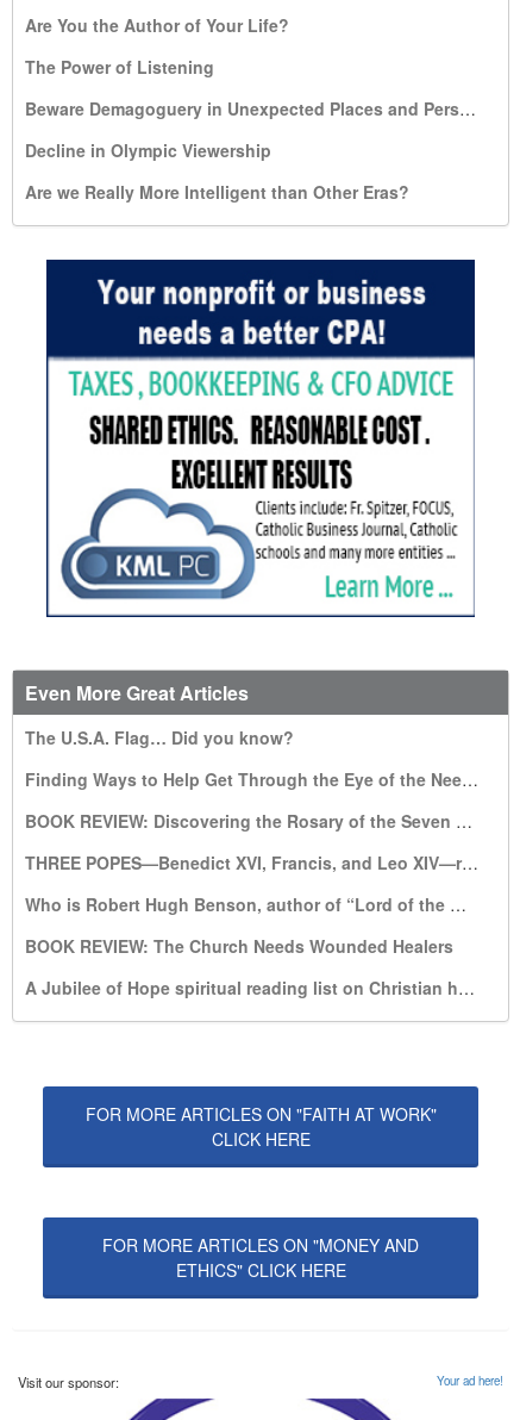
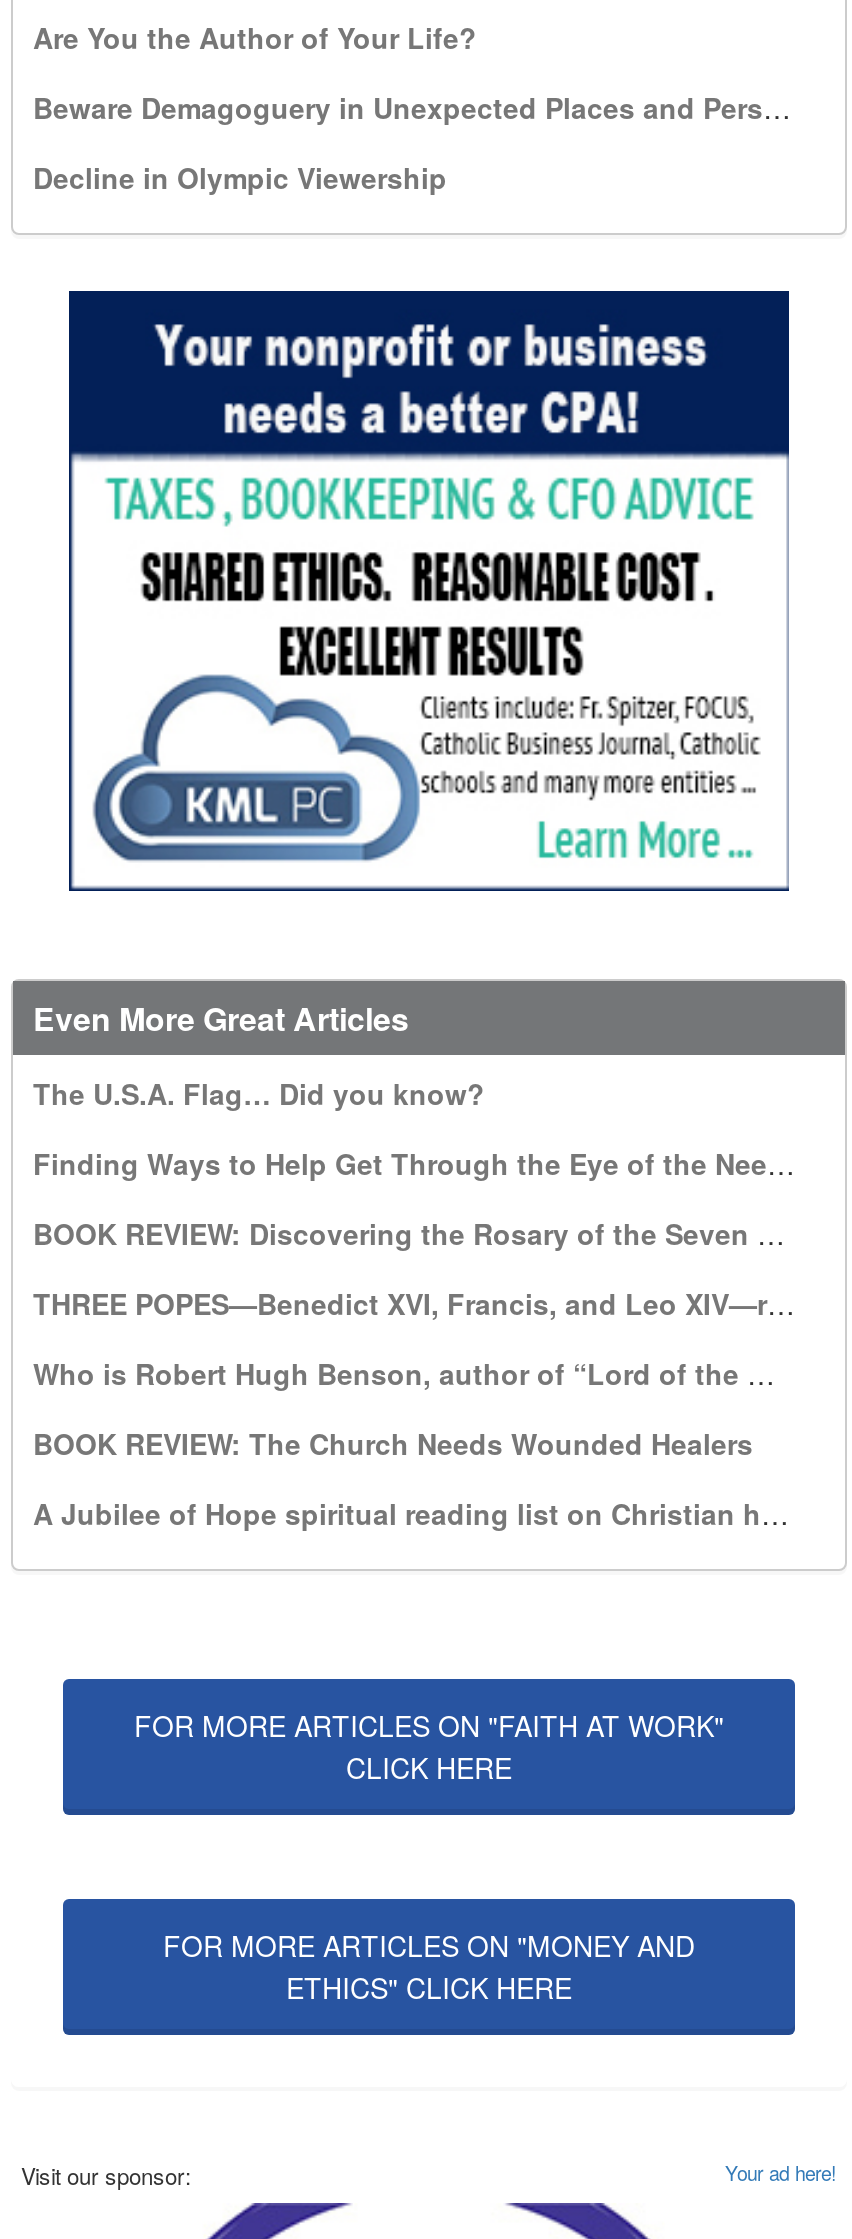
[25,55,214,78] The Power of Listening -> none
[25,180,409,203] Are we Really More Intelligent than Other Eras? -> none

